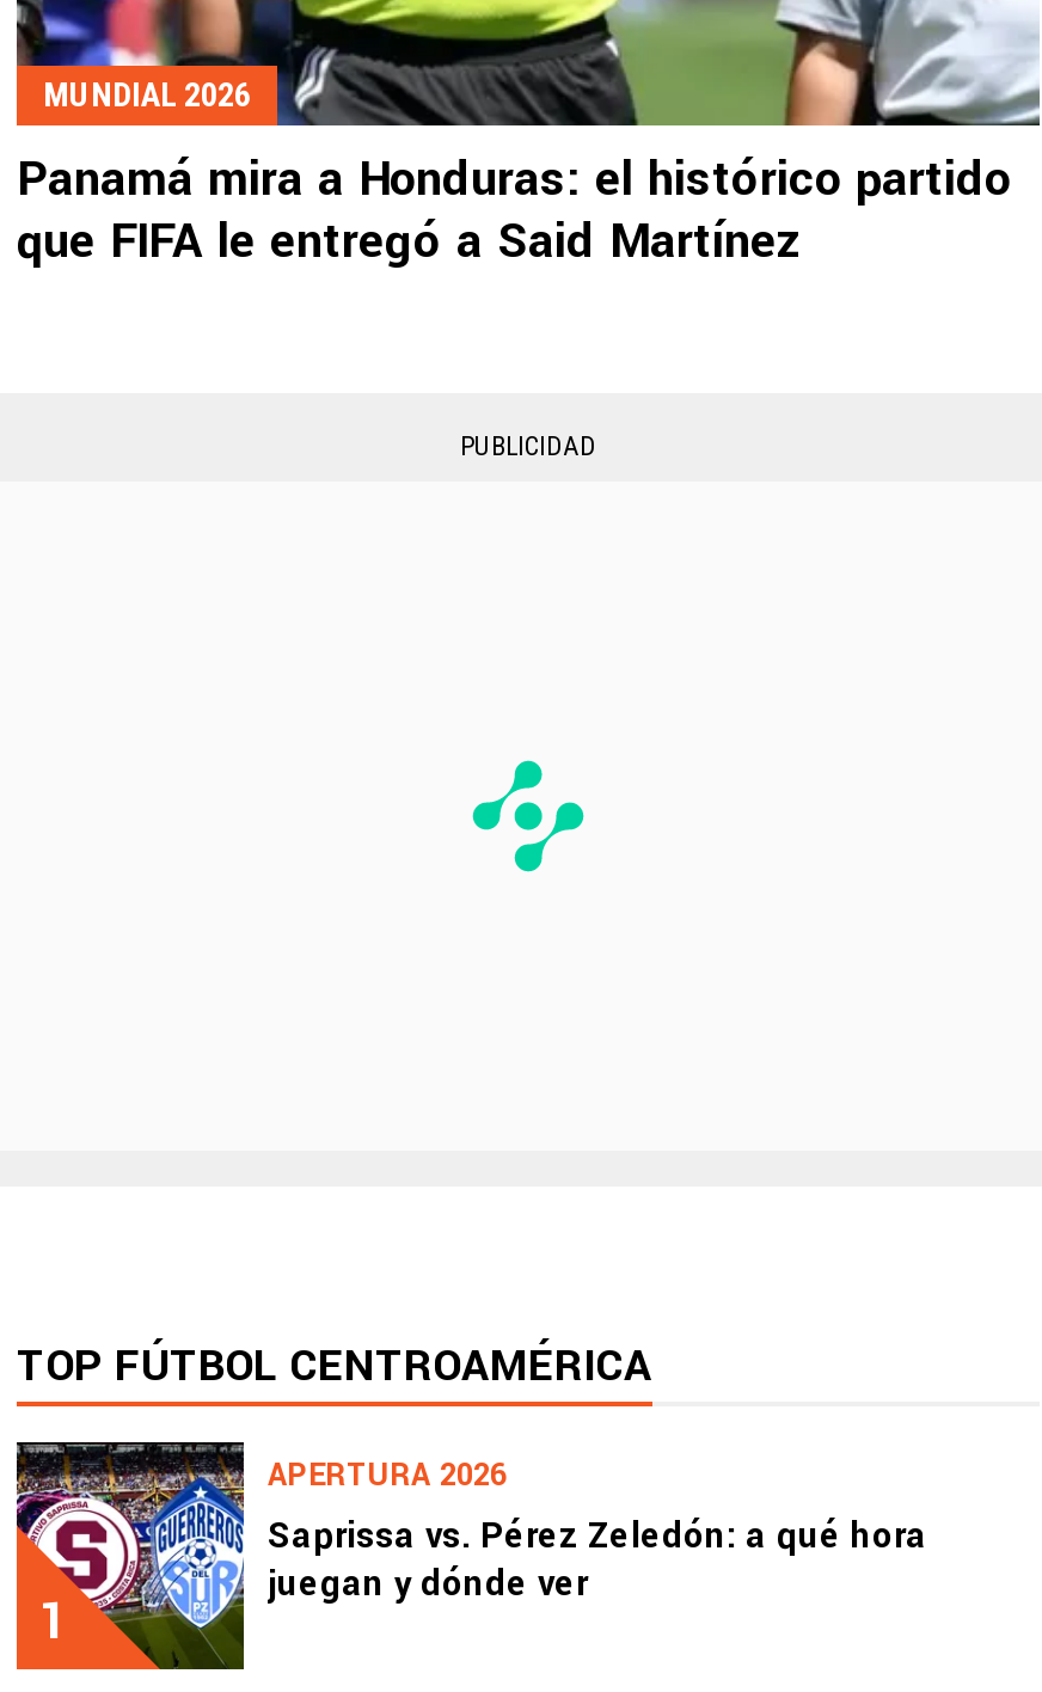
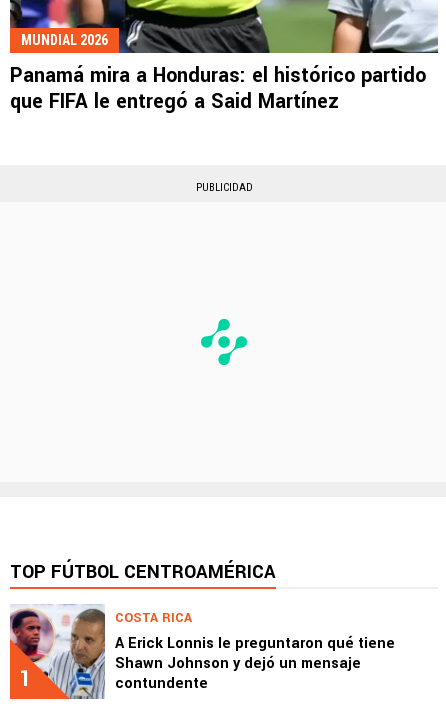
[14,1439,927,1670] [image] | APERTURA 2026 | Saprissa vs. Pérez Zeledón: a qué hora | juegan y dónde ver -> [10,603,395,699] [image] | COSTA RICA | A Erick Lonnis le preguntaron qué tiene | Shawn Johnson y dejó un mensaje | contundente

